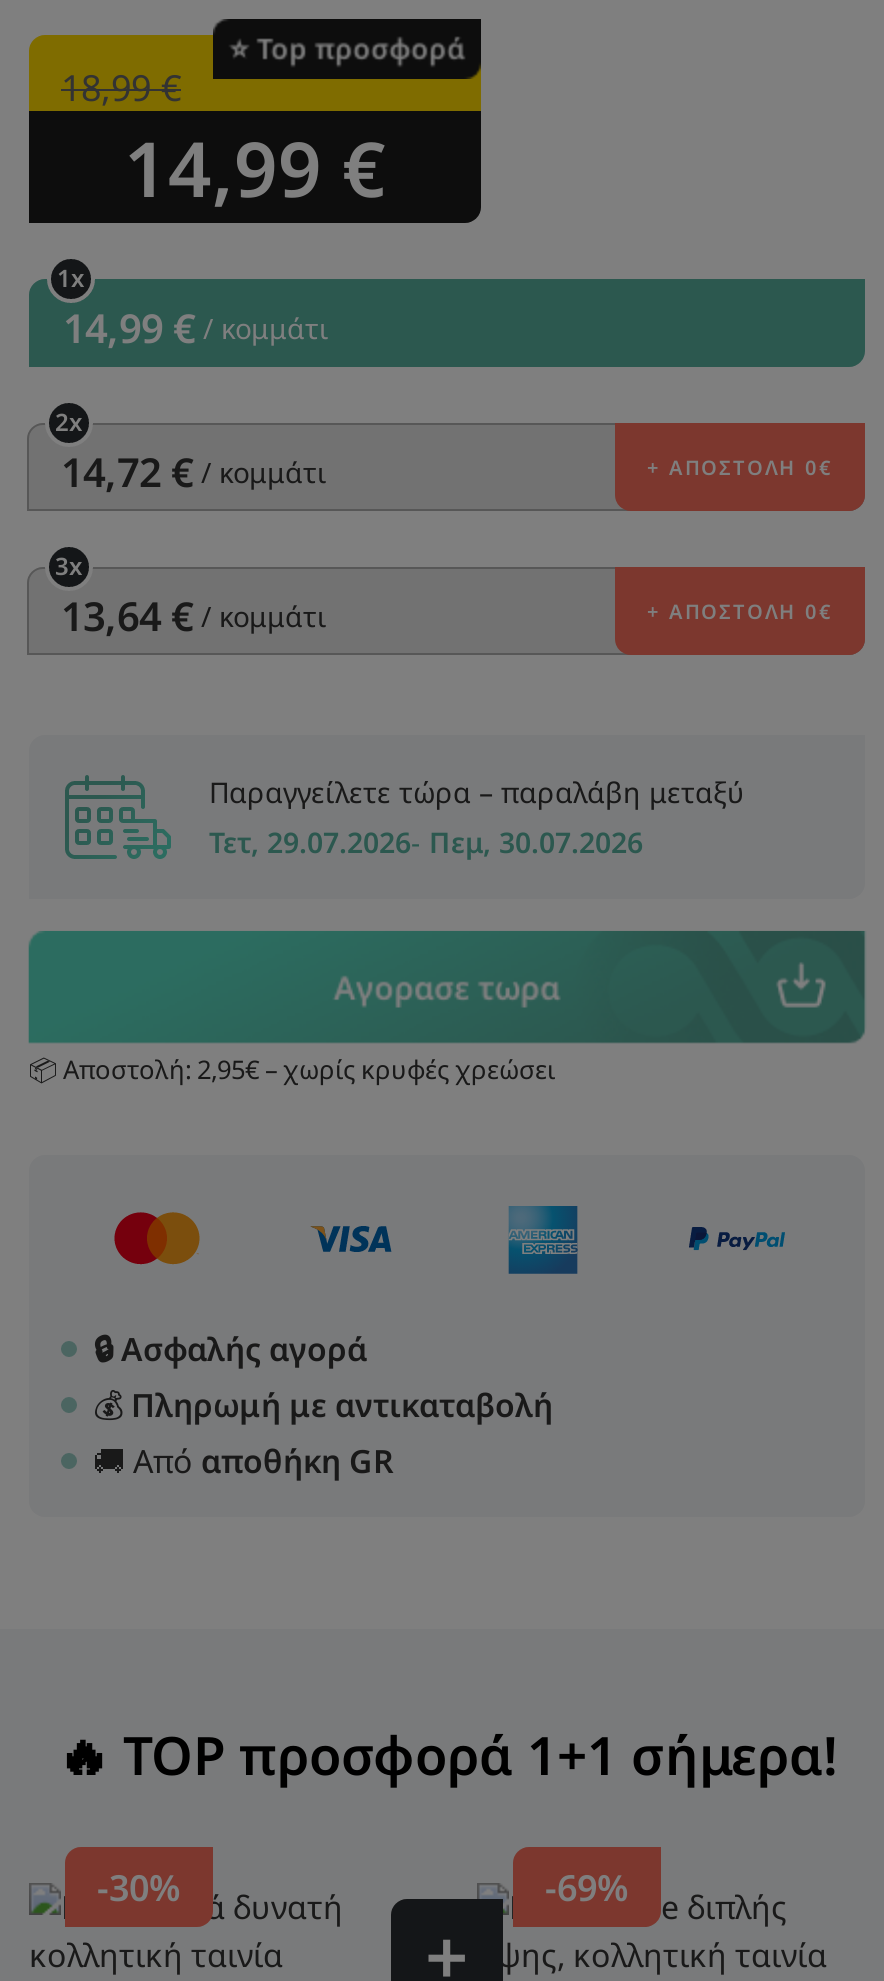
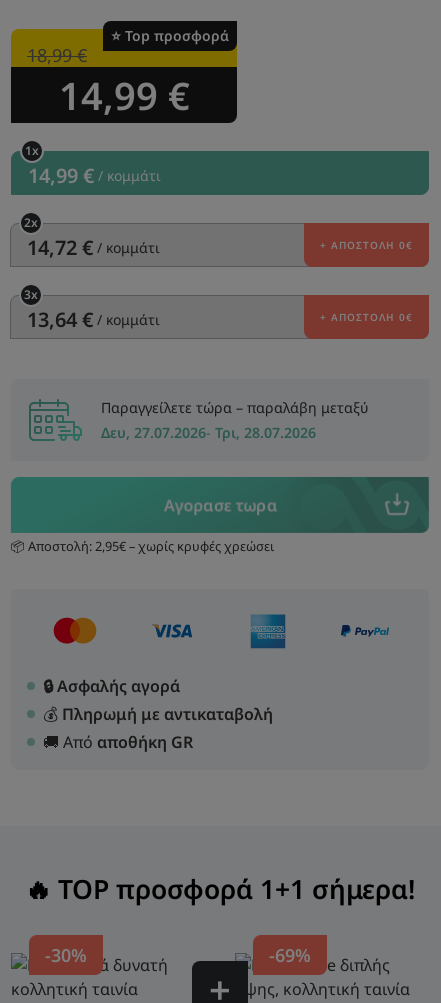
[209,822,643,860] Τετ, 29.07.2026 - Πεμ, 30.07.2026 -> [101,423,316,442] Δευ, 27.07.2026 - Τρι, 28.07.2026

